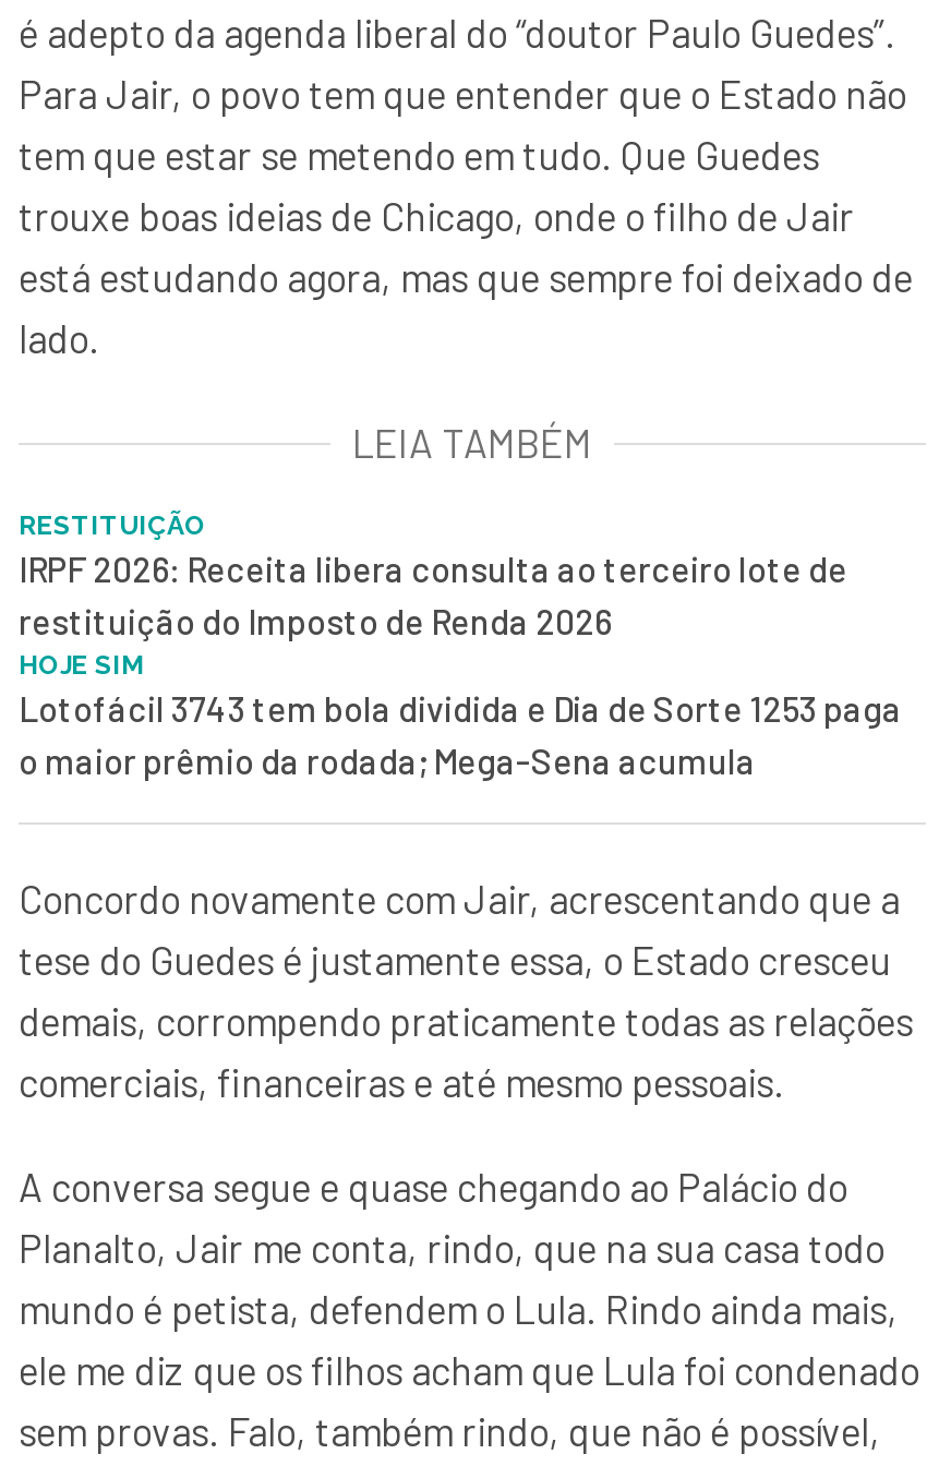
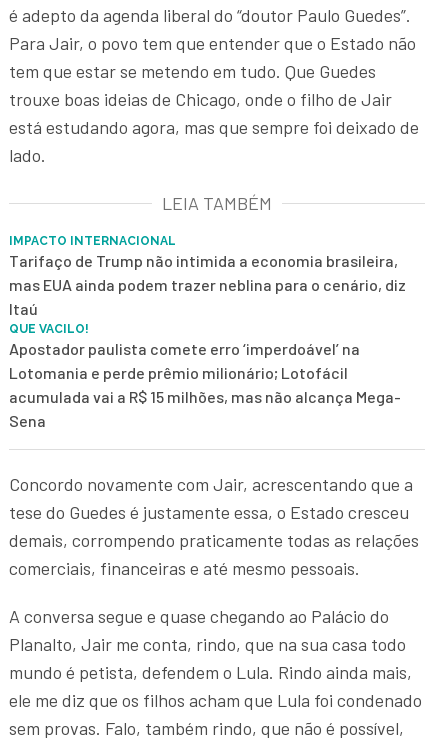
[19,511,902,782] RESTITUIÇÃO | IRPF 2026: Receita libera consulta ao terceiro lote de | restituição do Imposto de Renda 2026 | HOJE SIM | Lotofácil 3743 tem bola dividida e Dia de Sorte 1253 paga | o maior prêmio da rodada; Mega-Sena acumula -> [9,234,406,430] IMPACTO INTERNACIONAL | Tarifaço de Trump não intimida a economia brasileira, | mas EUA ainda podem trazer neblina para o cenário, diz | Itaú | QUE VACILO! | Apostador paulista comete erro ‘imperdoável’ na | Lotomania e perde prêmio milionário; Lotofácil | acumulada vai a R$ 15 milhões, mas não alcança Mega- | Sena

